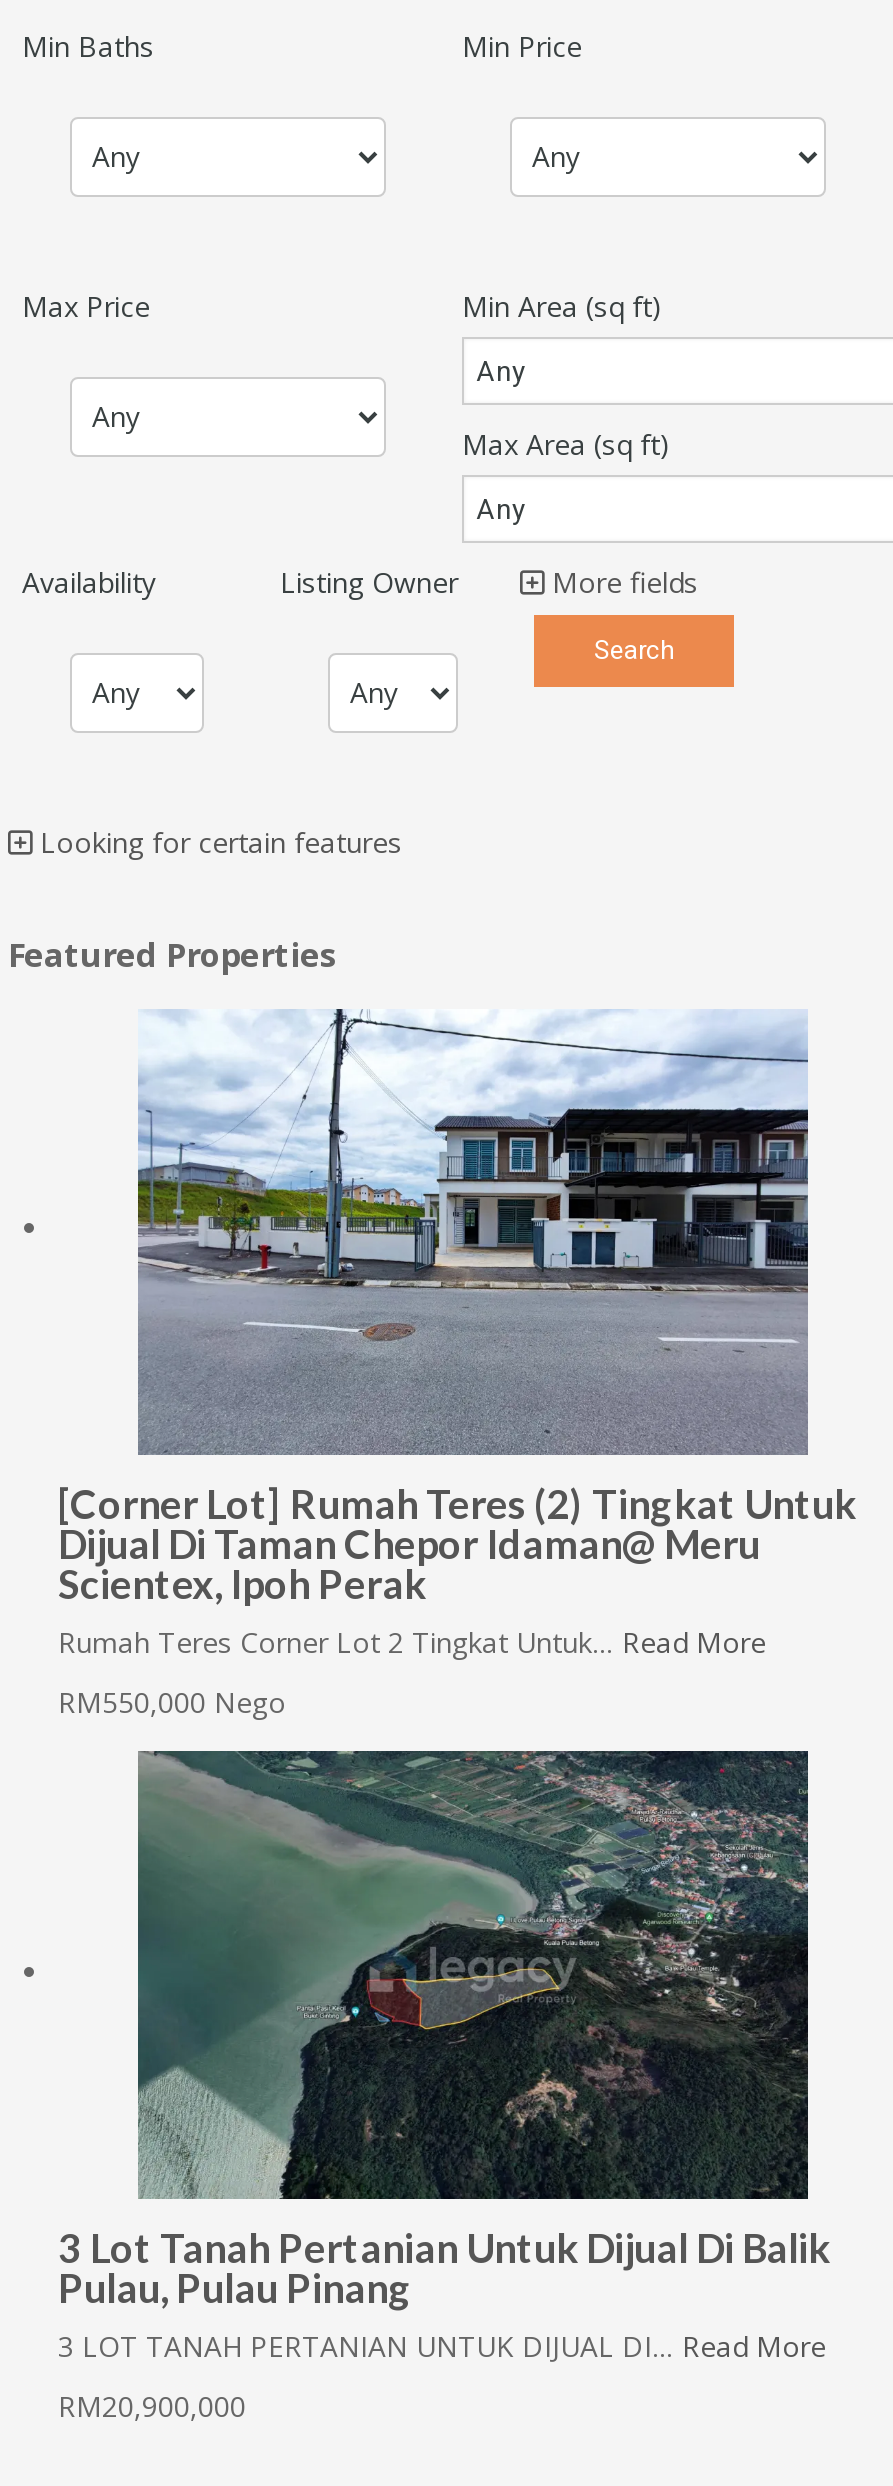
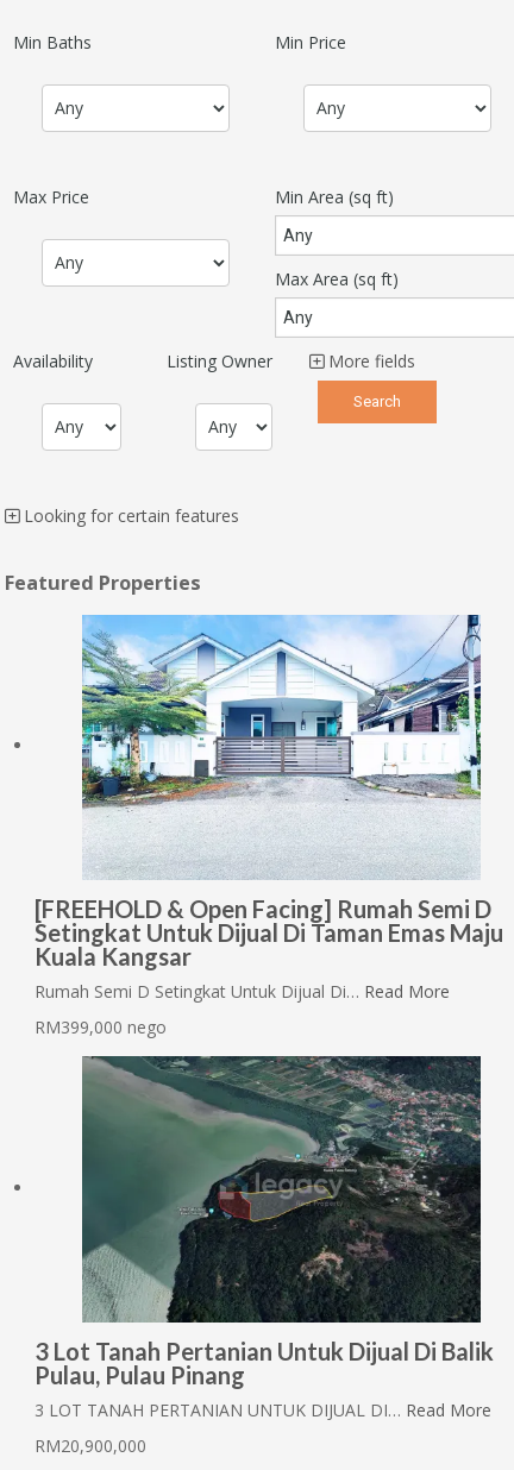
[58,1007,856,1662] [image] | [Corner Lot] Rumah Teres (2) Tingkat Untuk | Dijual Di Taman Chepor Idaman@ Meru | Scientex, Ipoh Perak | Rumah Teres Corner Lot 2 Tingkat Untuk… Read More -> [35,614,503,1003] [image] | [FREEHOLD & Open Facing] Rumah Semi D | Setingkat Untuk Dijual Di Taman Emas Maju | Kuala Kangsar | Rumah Semi D Setingkat Untuk Dijual Di… Read More
[58,1684,286,1722] RM550,000 Nego -> [35,1016,167,1039] RM399,000 nego

